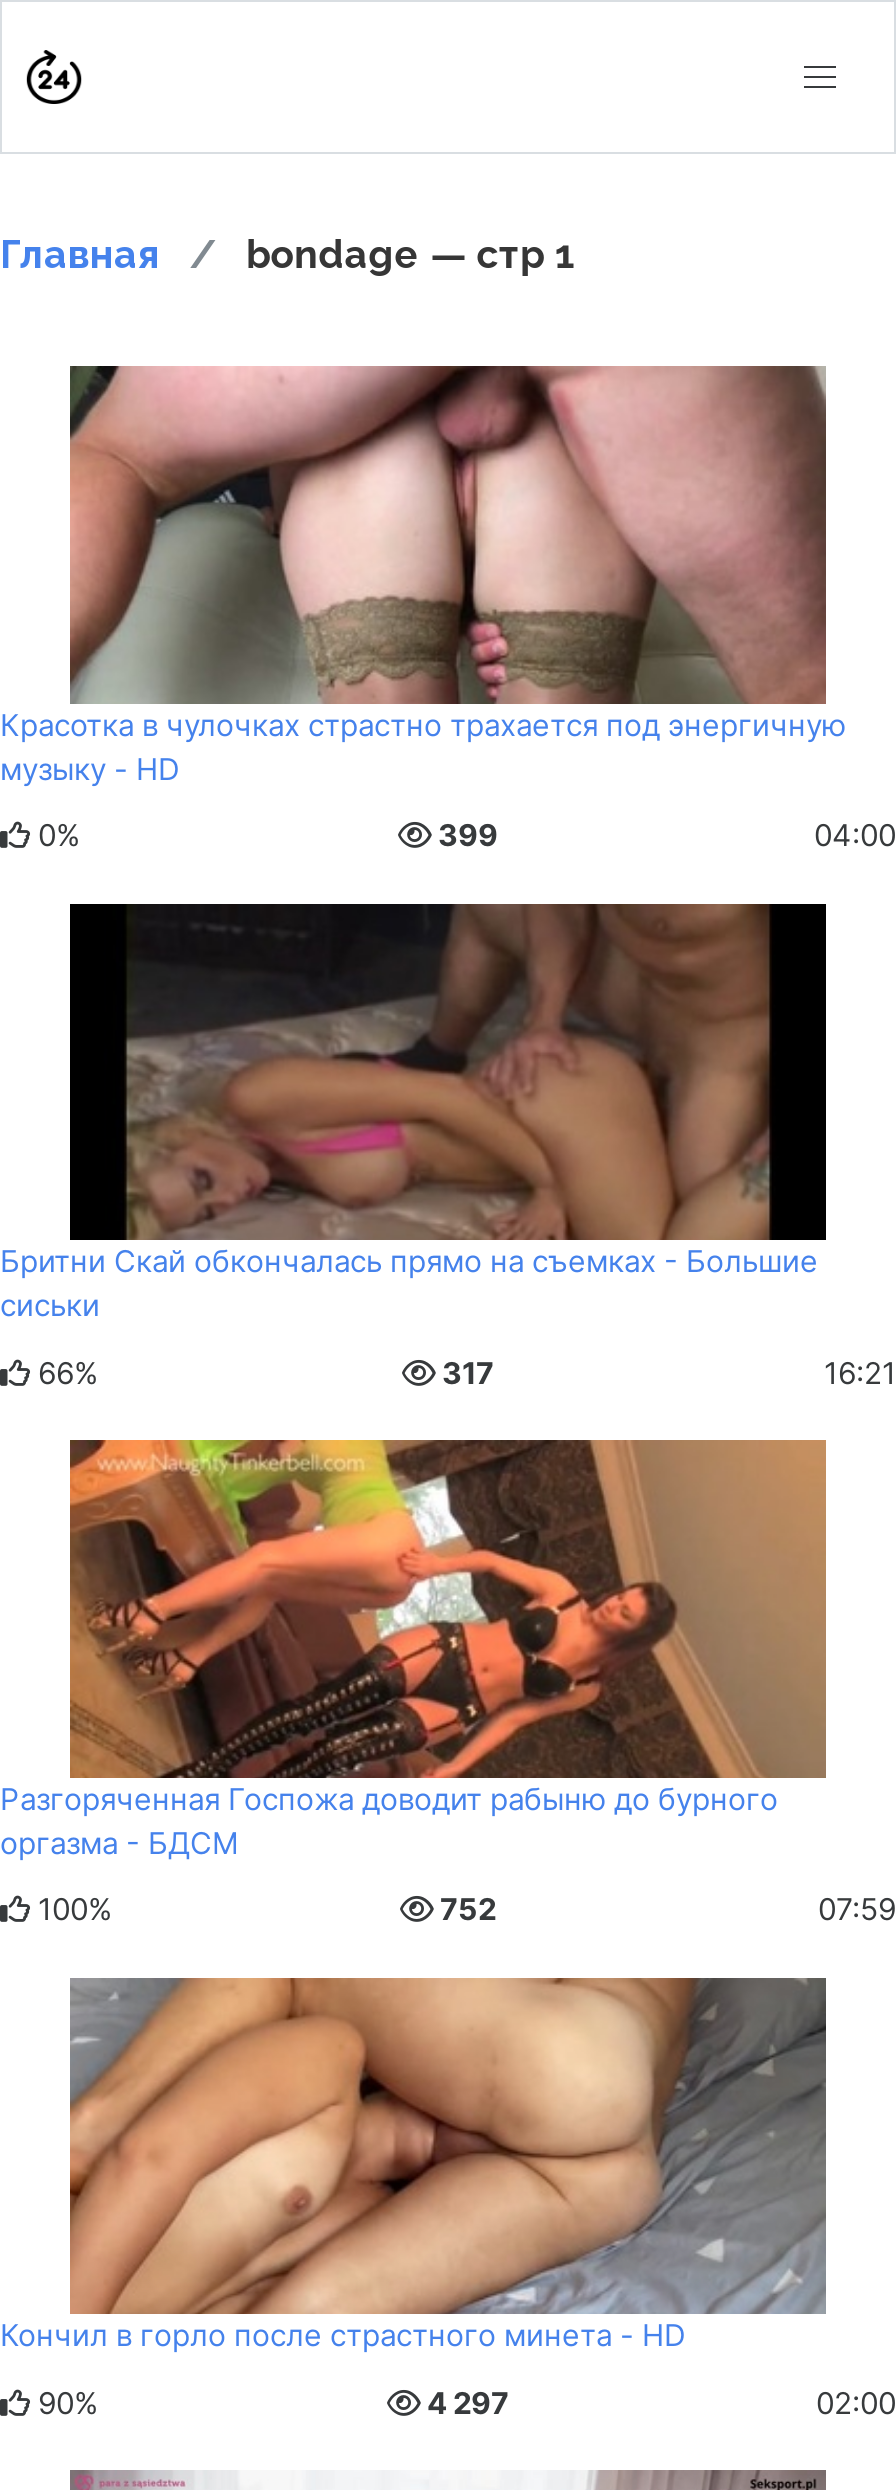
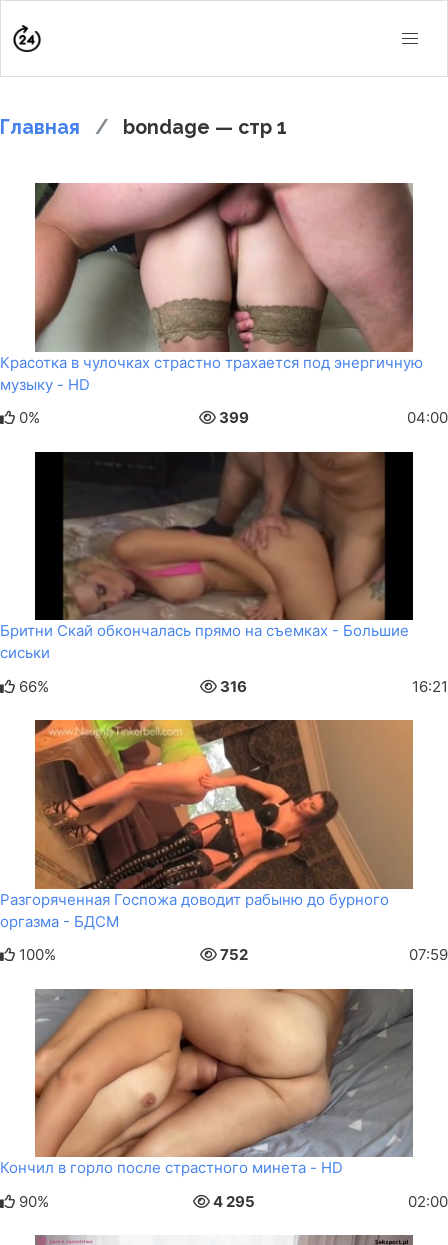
[436,1353,494,1391] 317 -> [217,676,247,695] 316
[421,2383,509,2421] 4 297 -> [210,1191,255,1210] 4 295

